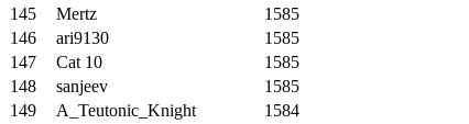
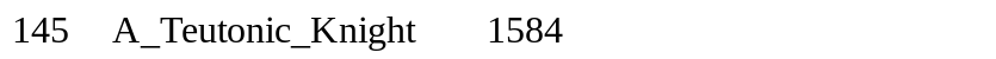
[10,4,299,120] Mertz | 1585 | 146 | ari9130 | 1585 | 147 | Cat 10 | 1585 | 148 | sanjeev | 1585 | 149 -> none

